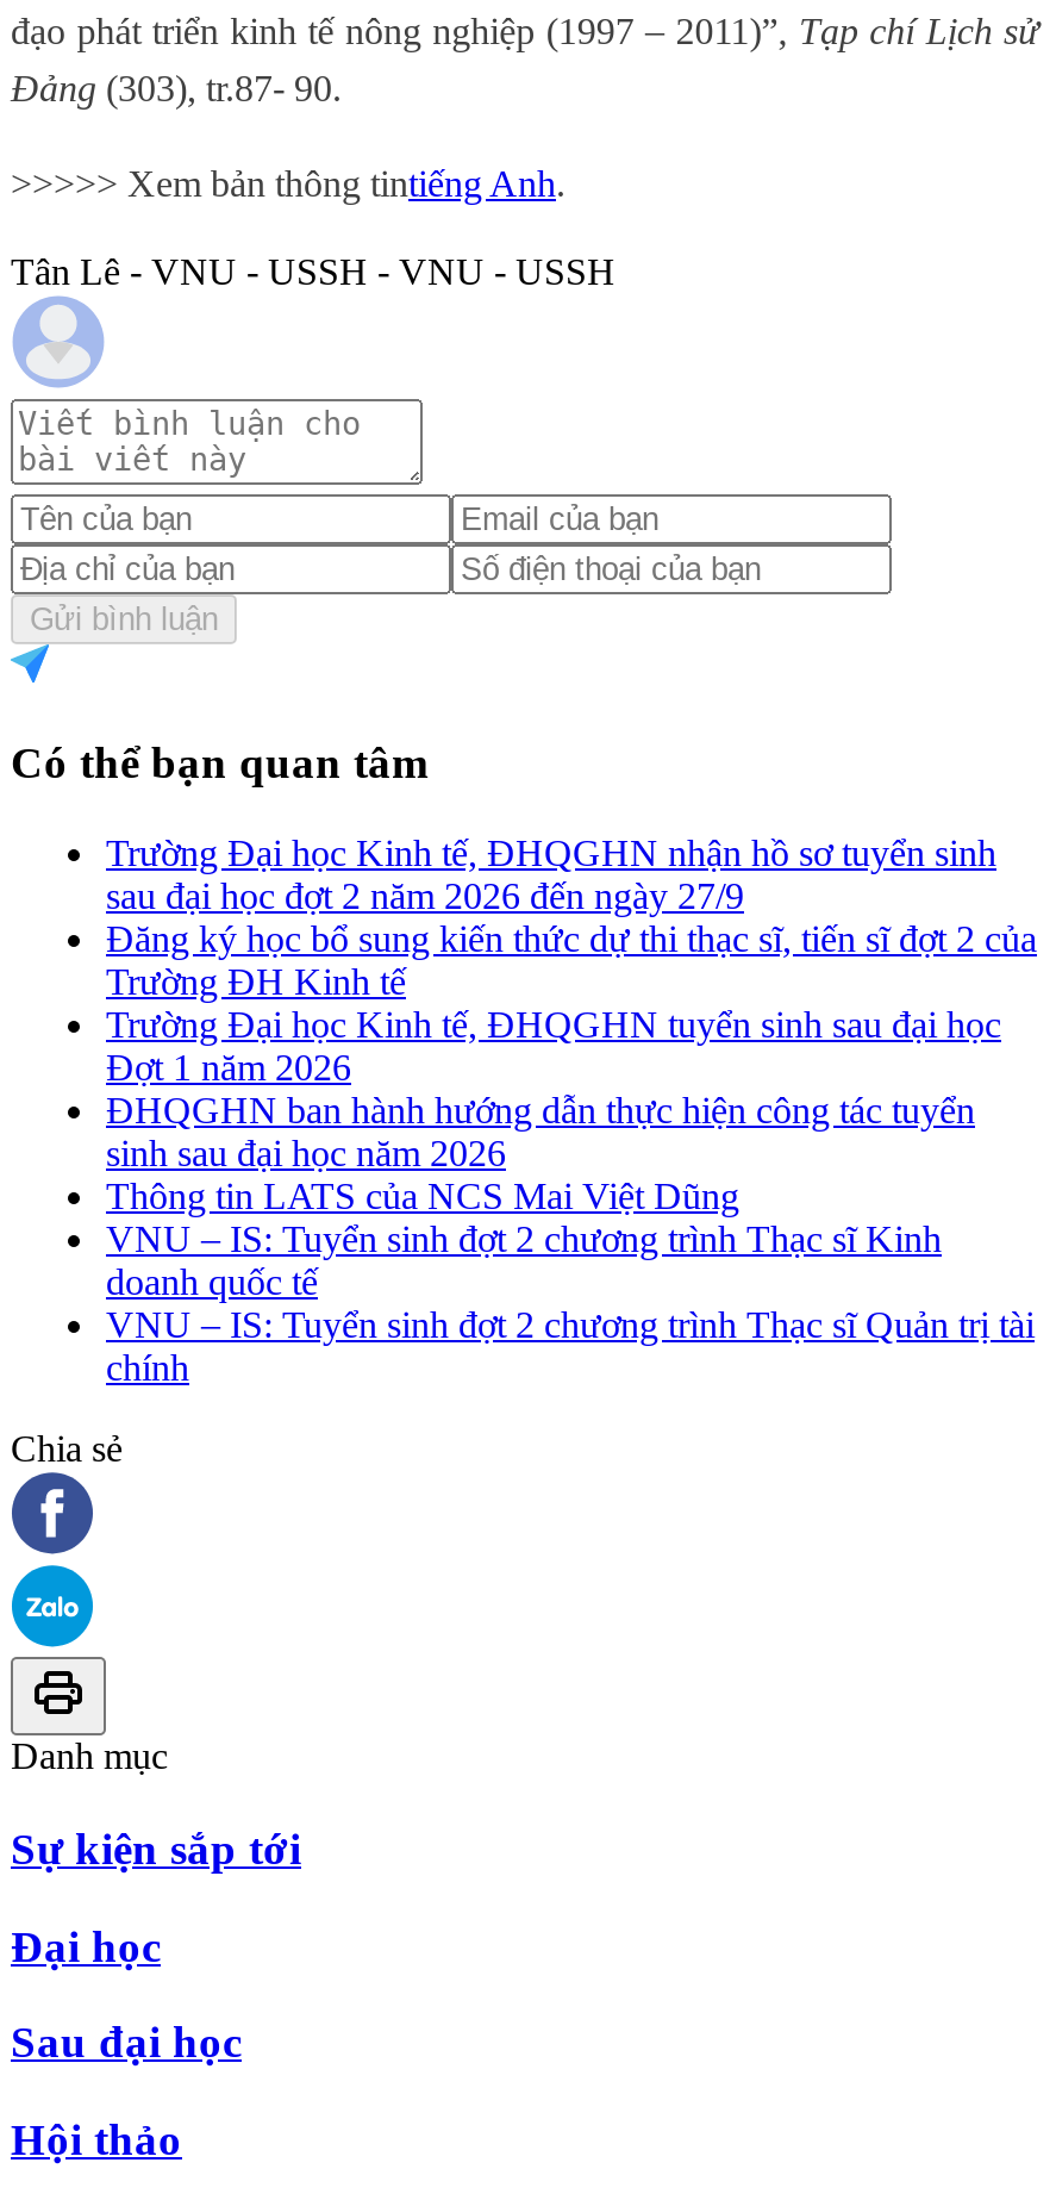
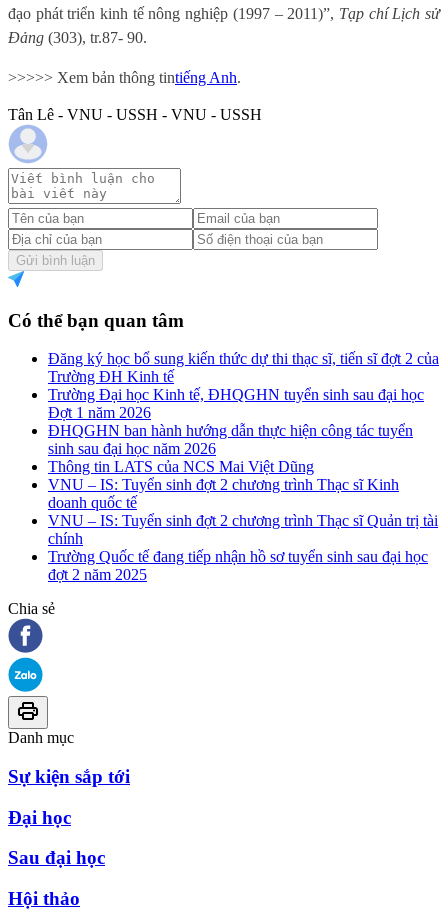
[106,833,996,916] Trường Đại học Kinh tế, ĐHQGHN nhận hồ sơ tuyển sinh | sau đại học đợt 2 năm 2026 đến ngày 27/9 -> none
moved [106,919,1037,1388] -> [48,350,439,547]: Đăng ký học bổ sung kiến thức dự thi thạc sĩ, tiến sĩ đợt 2 của | Trường ĐH Kinh tế | Trường Đại học Kinh tế, ĐHQGHN tuyển sinh sau đại học | ... | VNU – IS: Tuyển sinh đợt 2 chương trình Thạc sĩ Quản trị tài | chính
none -> [48,548,428,583] Trường Quốc tế đang tiếp nhận hồ sơ tuyển sinh sau đại học | đợt 2 năm 2025

